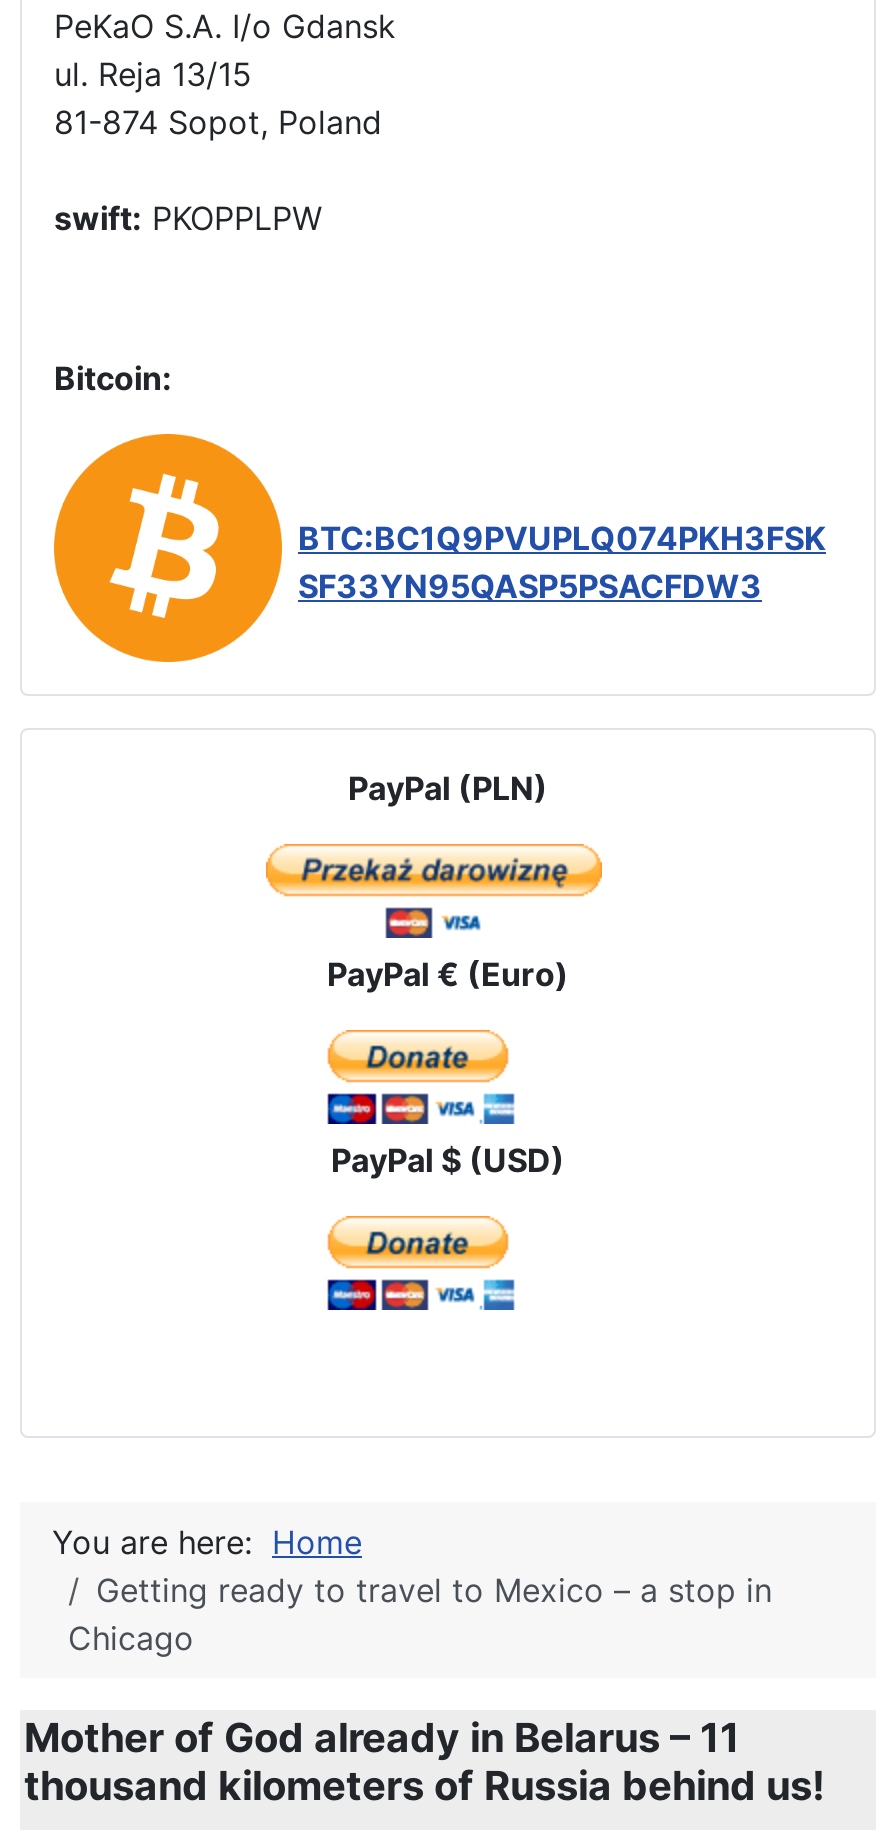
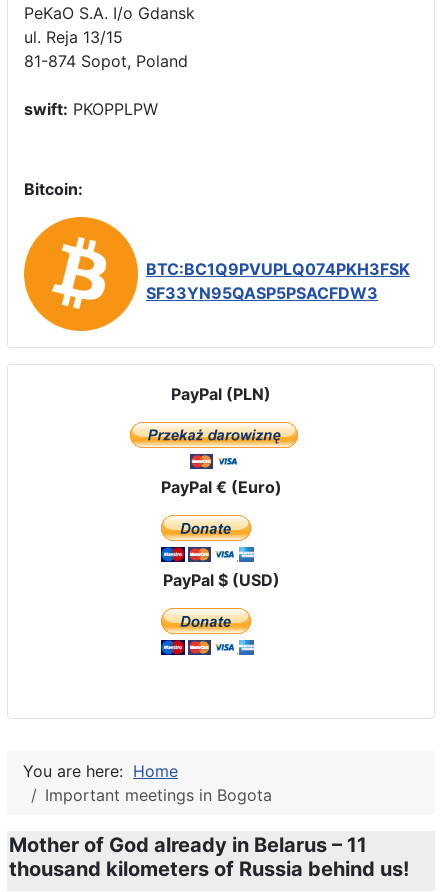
[68,1570,772,1658] Getting ready to travel to Mexico – a stop in | Chicago -> [45,785,272,805] Important meetings in Bogota

